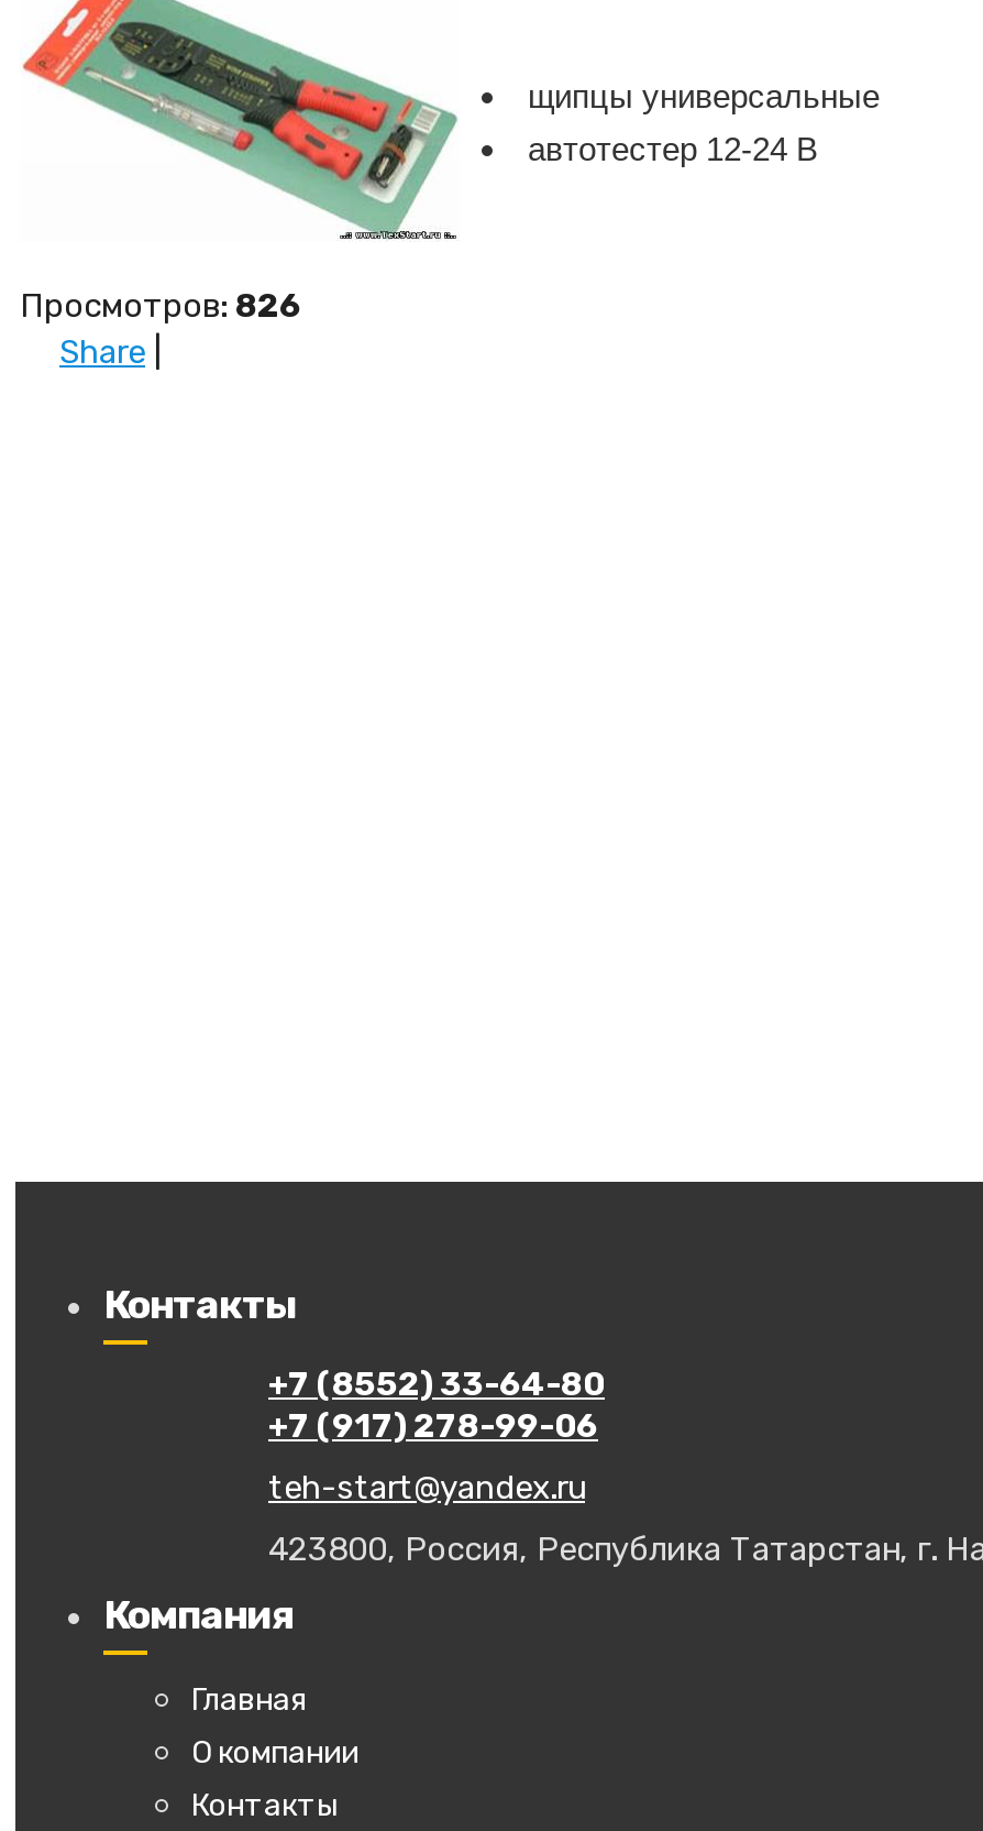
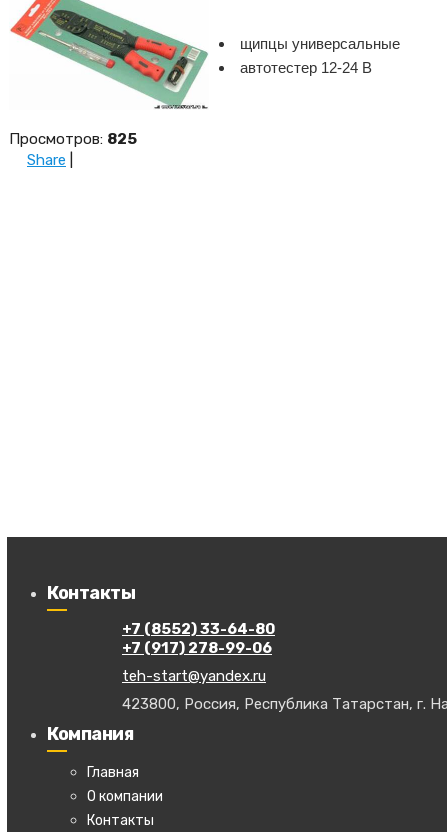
[20,287,301,326] Просмотров: 826 -> [9,130,137,148] Просмотров: 825

